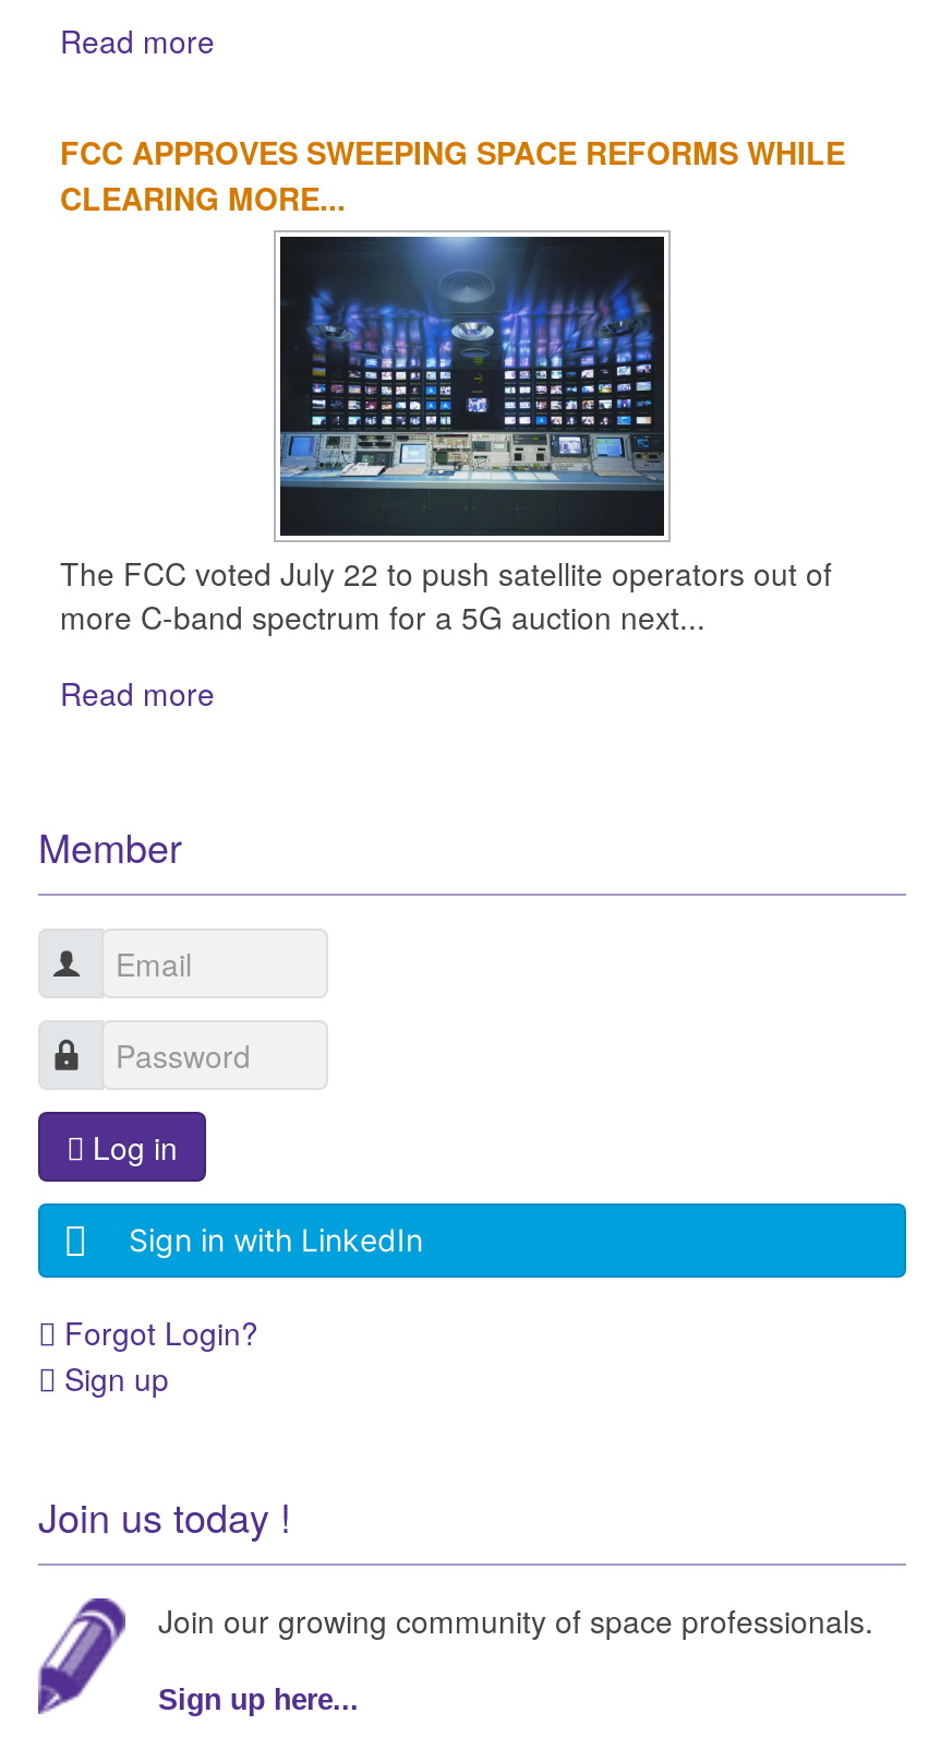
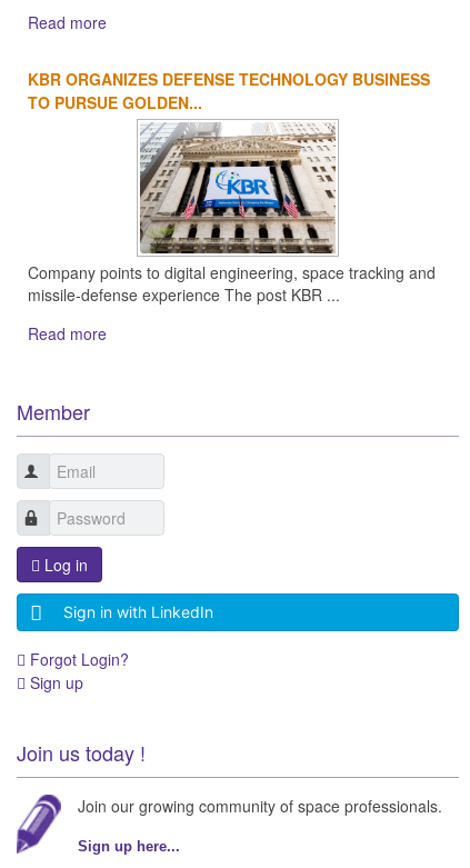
[60,131,845,221] FCC APPROVES SWEEPING SPACE REFORMS WHILE | CLEARING MORE... -> [28,67,430,113] KBR ORGANIZES DEFENSE TECHNOLOGY BUSINESS | TO PURSUE GOLDEN...
[60,235,832,638] [image] | The FCC voted July 22 to push satellite operators out of | more C-band spectrum for a 5G auction next... -> [28,121,436,305] [image] | Company points to digital engineering, space tracking and | missile-defense experience The post KBR ...

